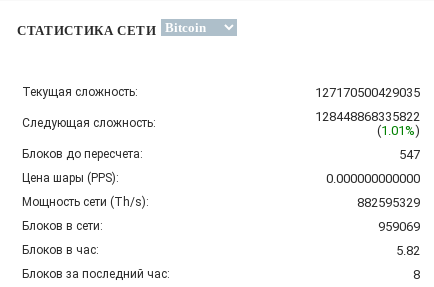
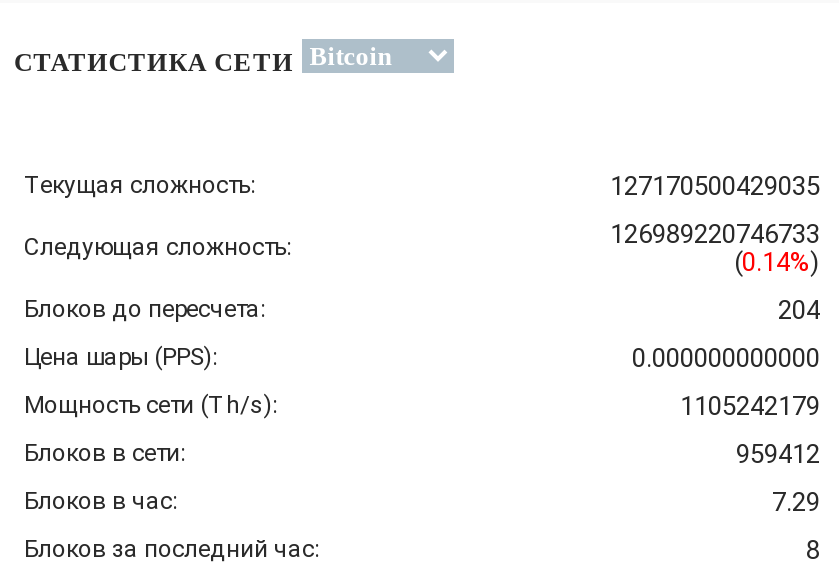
[315,108,420,123] 128448868335822 -> [610,218,820,248] 126989220746733
[377,122,420,137] (1.01%) -> [734,246,820,276] (0.14%)
[399,146,420,161] 547 -> [778,294,820,324] 204
[357,194,420,209] 882595329 -> [680,390,820,420] 1105242179
[378,218,420,233] 959069 -> [736,438,820,468] 959412
[396,242,420,257] 5.82 -> [772,486,820,516] 7.29

